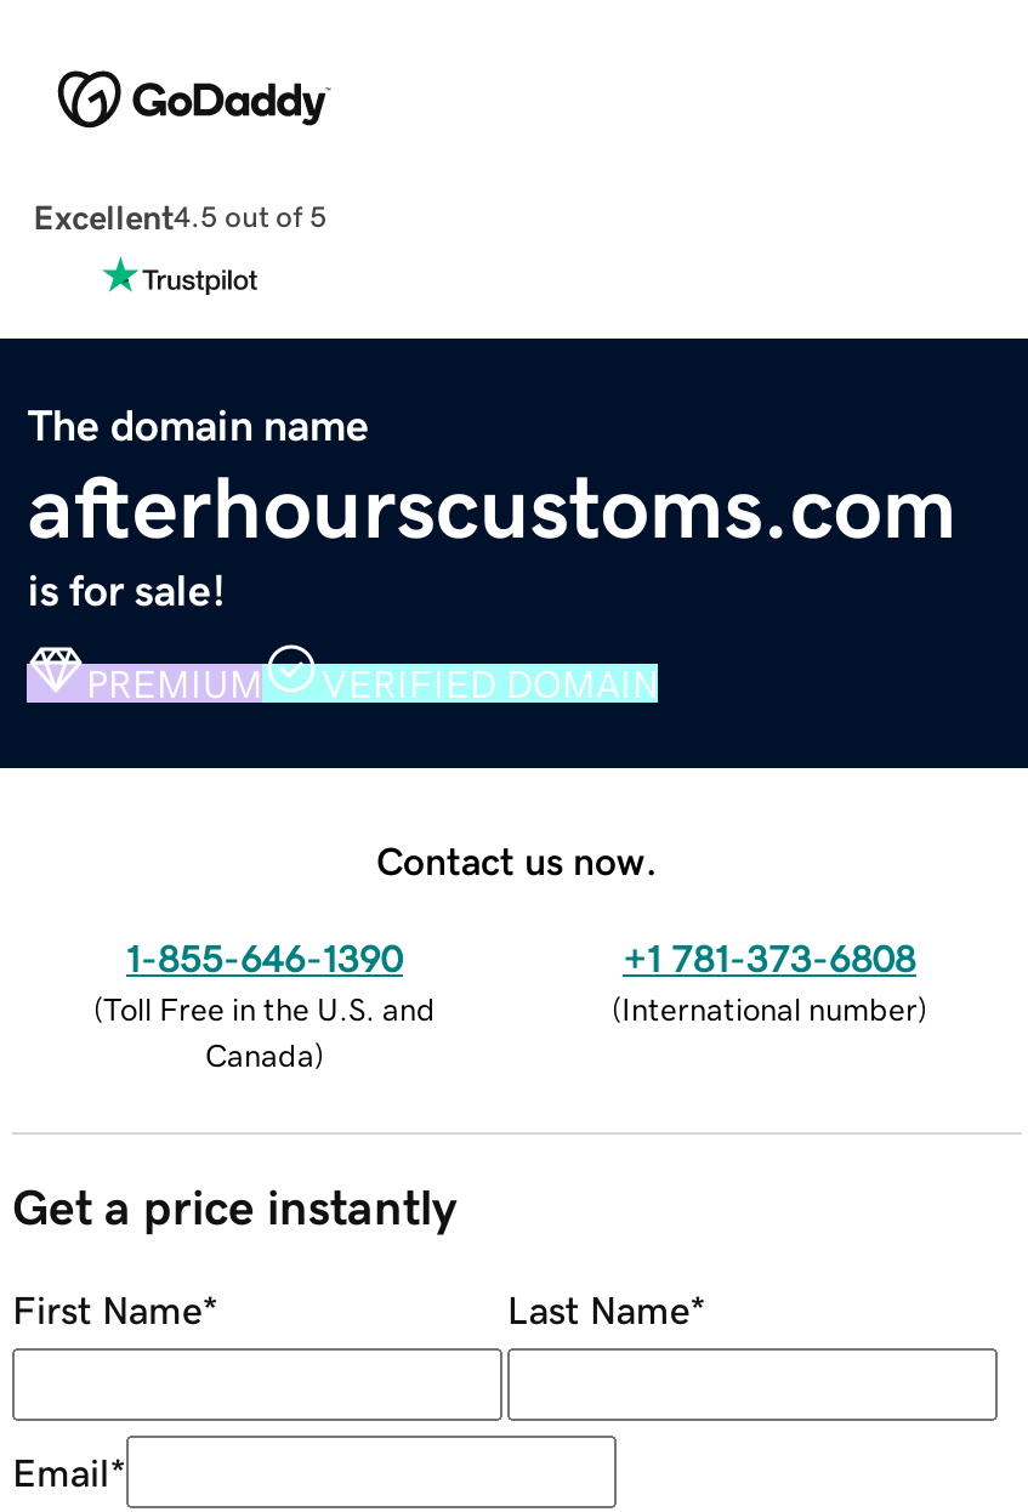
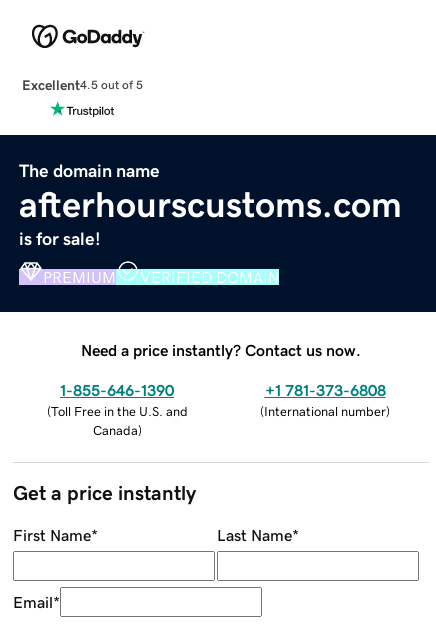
[376,840,658,879] Contact us now. -> [81,342,361,358] Need a price instantly? Contact us now.

